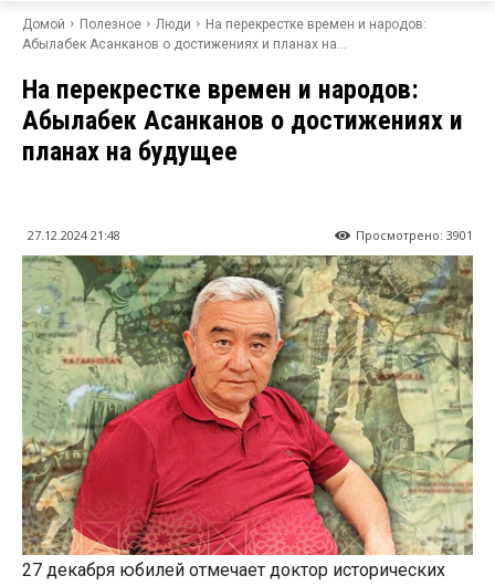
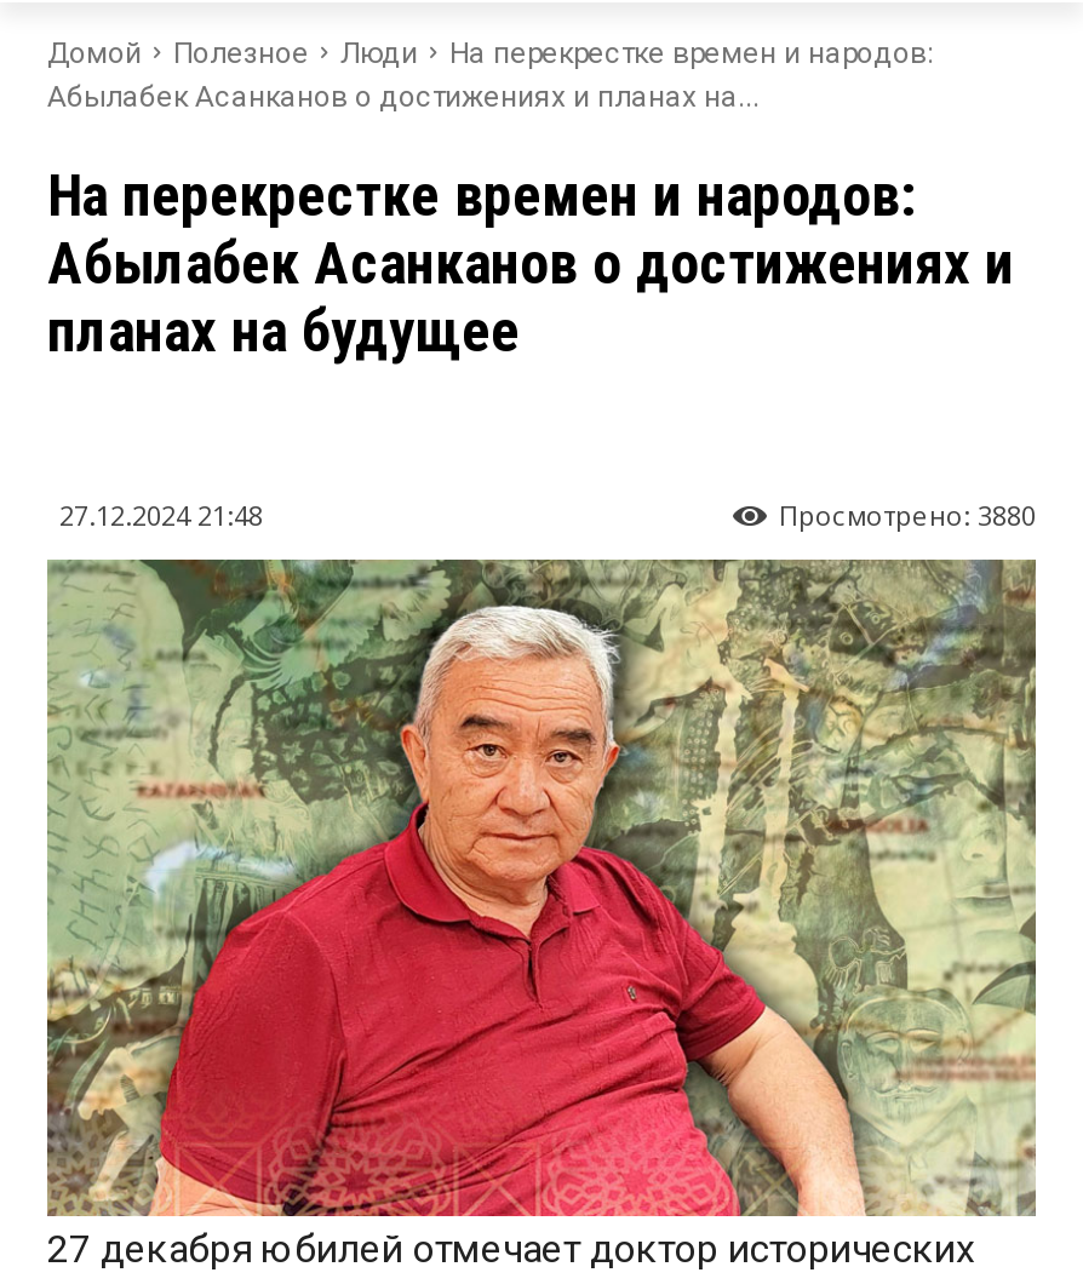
[356,227,473,243] Просмотрено: 3901 -> [779,497,1036,533] Просмотрено: 3880

